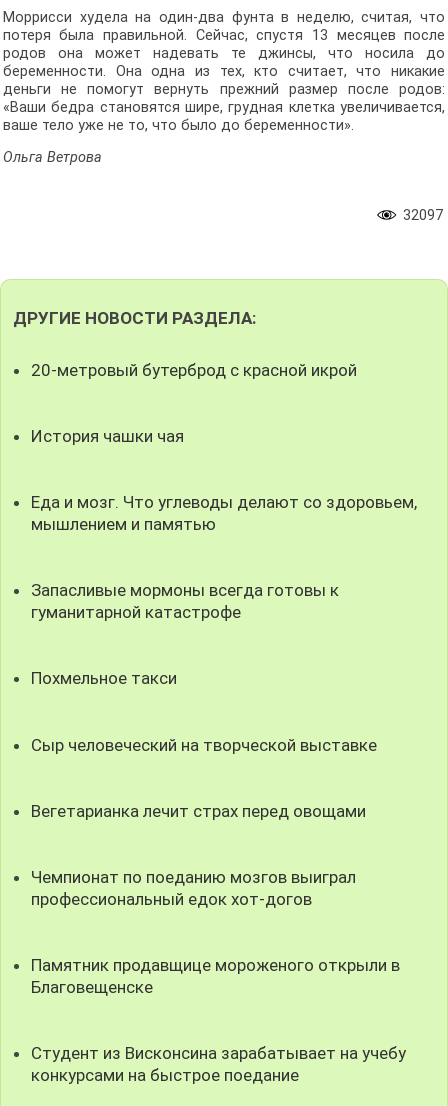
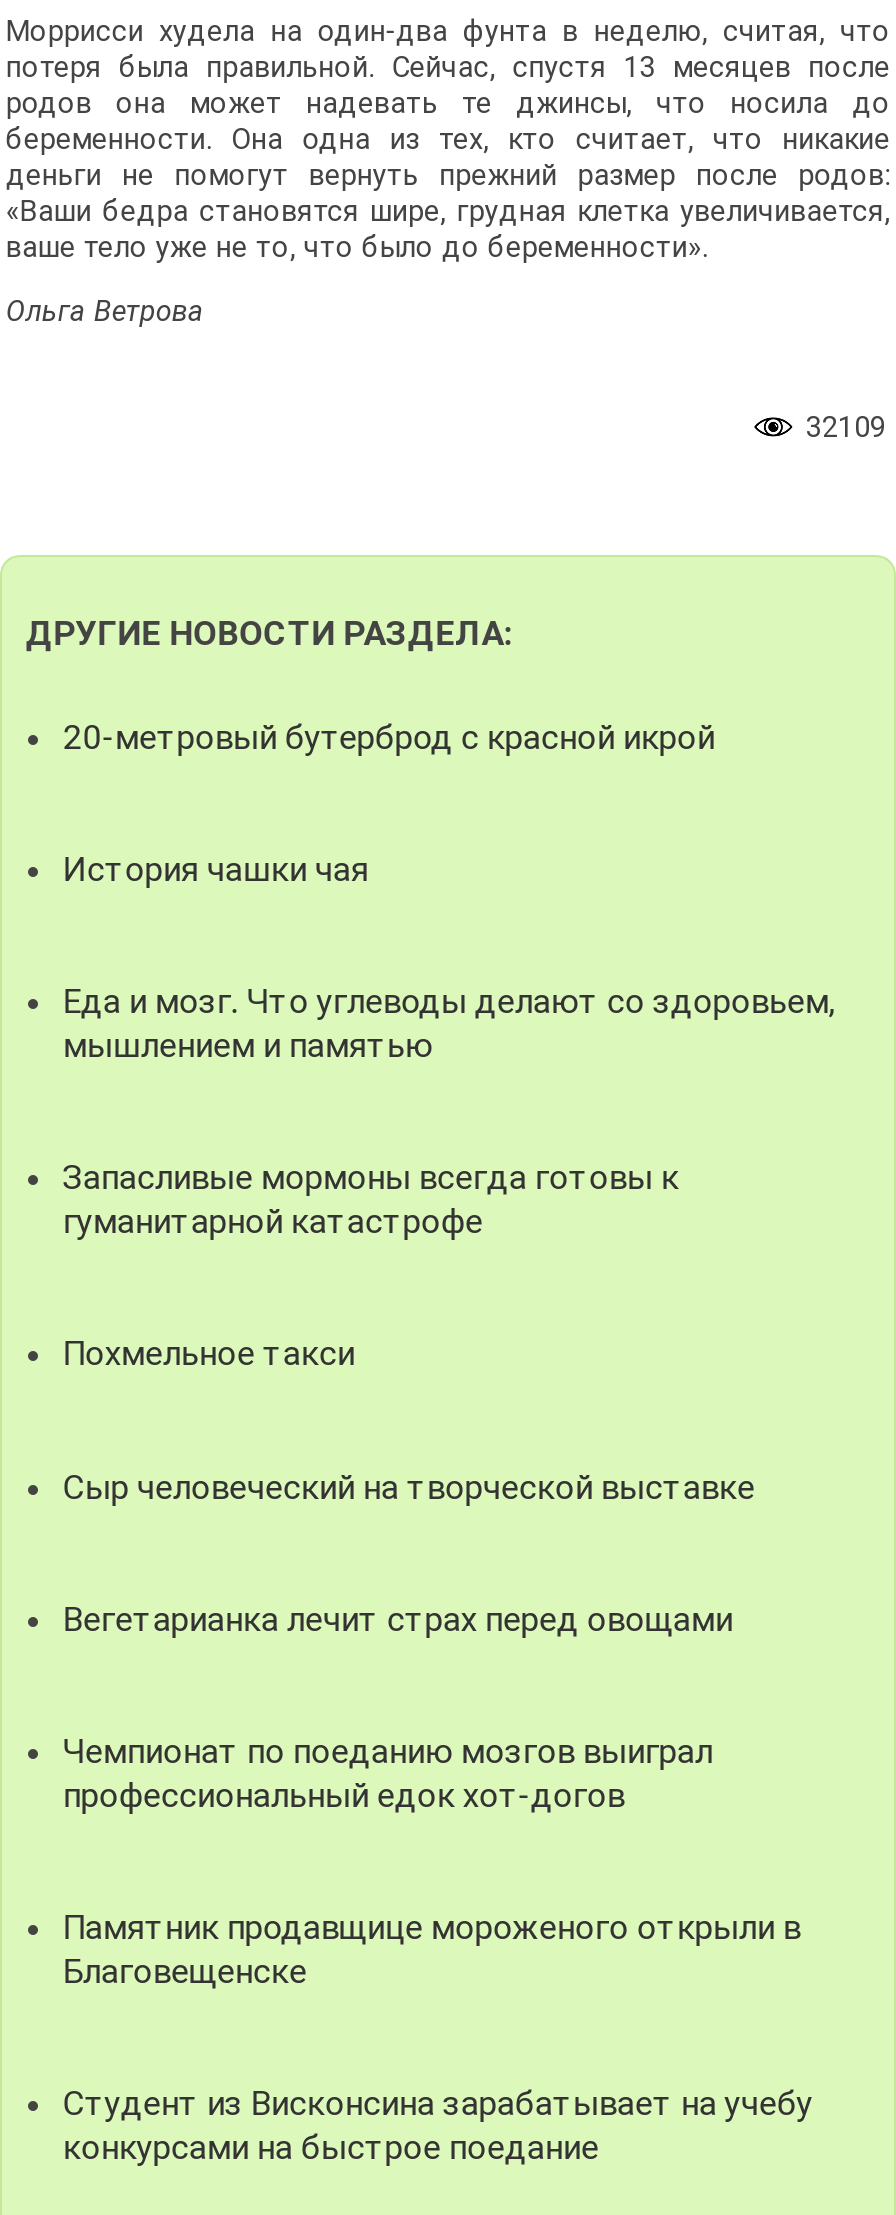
[399,206,443,223] 32097 -> [798,410,886,444] 32109

